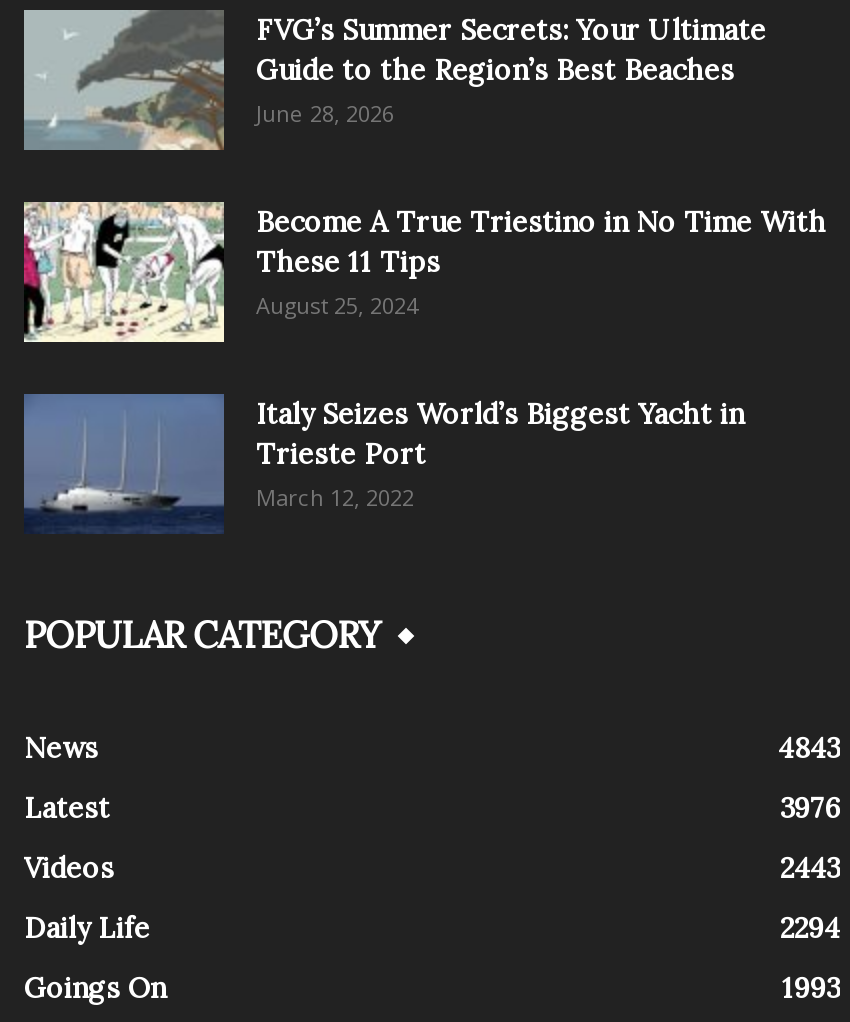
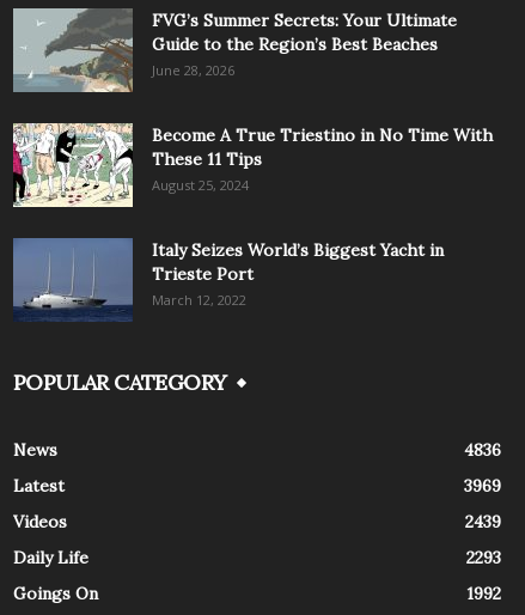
[778,731,840,767] 4843 -> [464,440,501,461] 4836
[780,791,840,827] 3976 -> [464,475,501,497] 3969
[780,851,840,887] 2443 -> [465,511,501,533] 2439
[780,911,840,947] 2294 -> [466,547,501,569] 2293
[782,971,840,1007] 1993 -> [466,583,501,605] 1992

